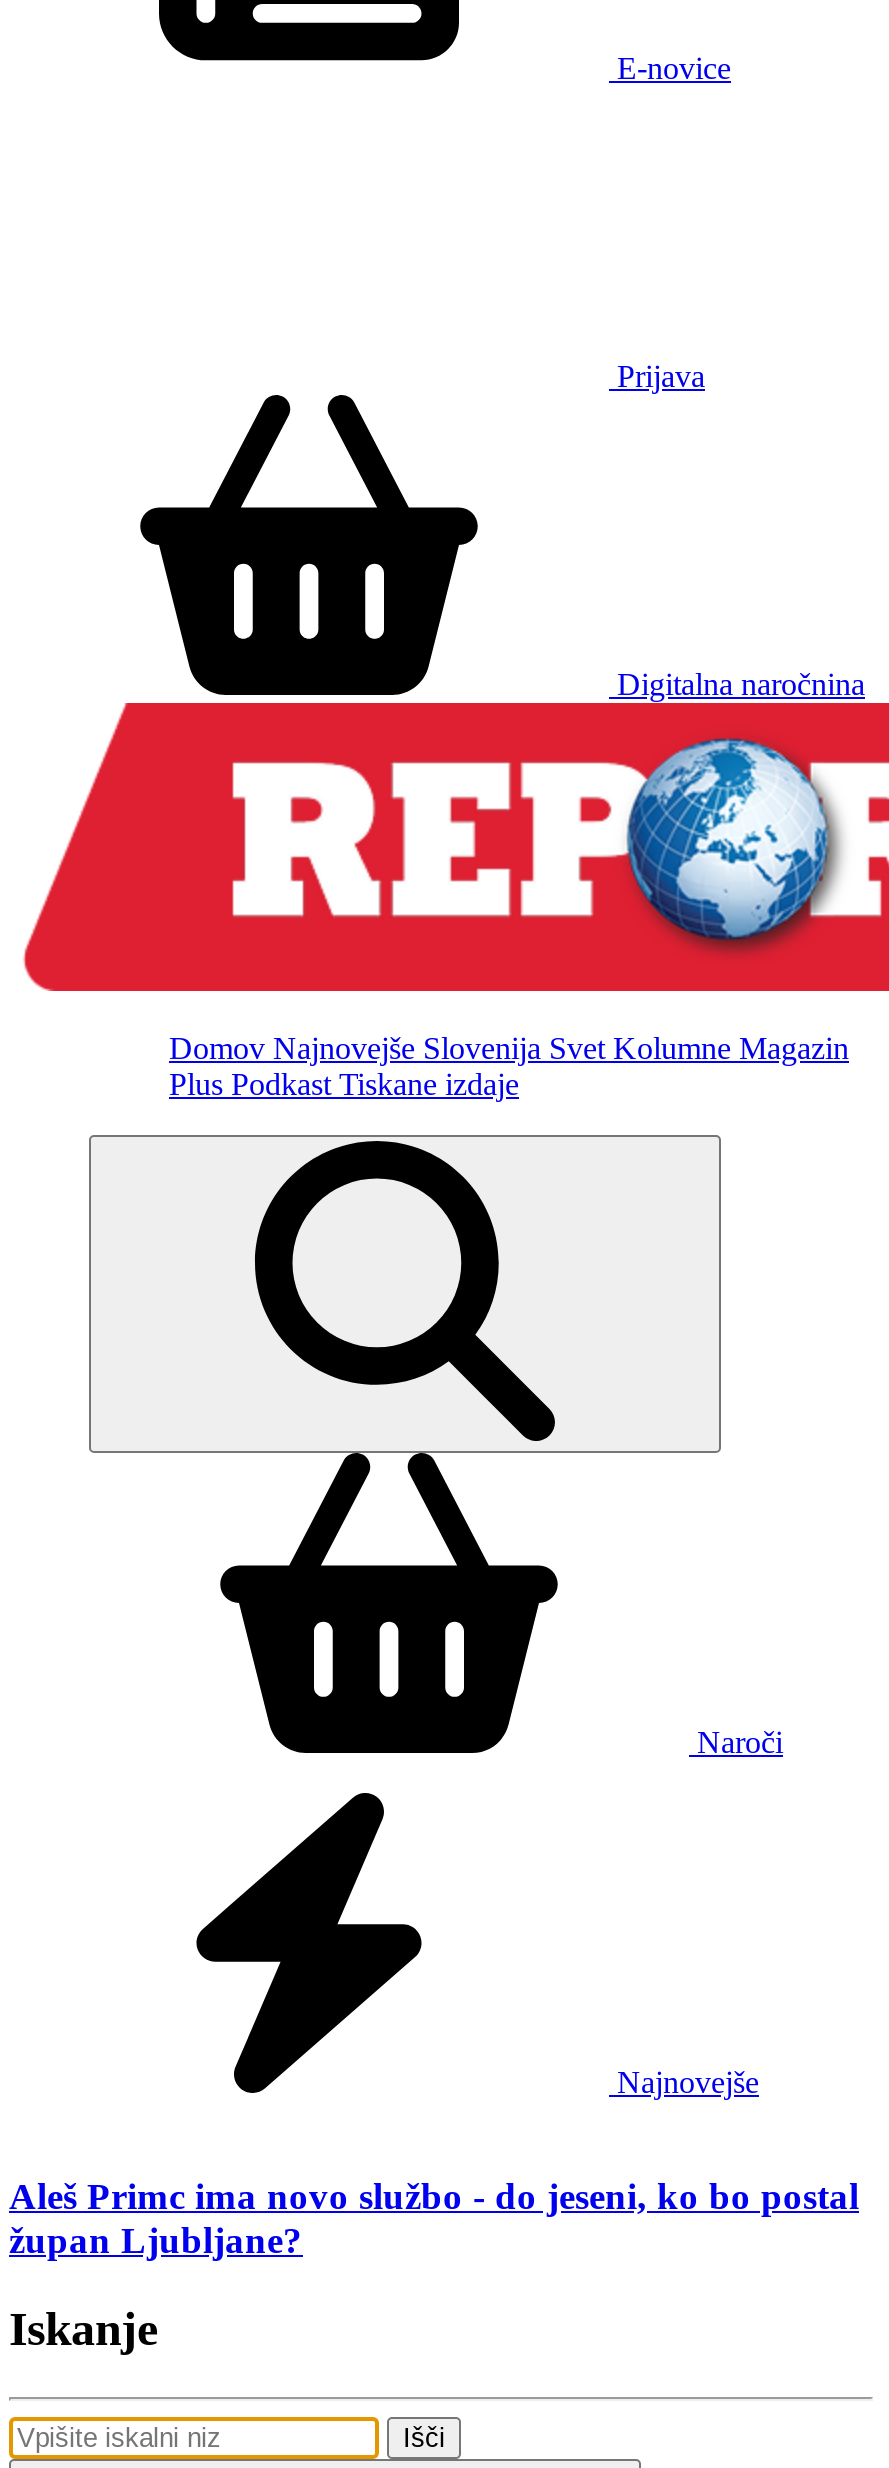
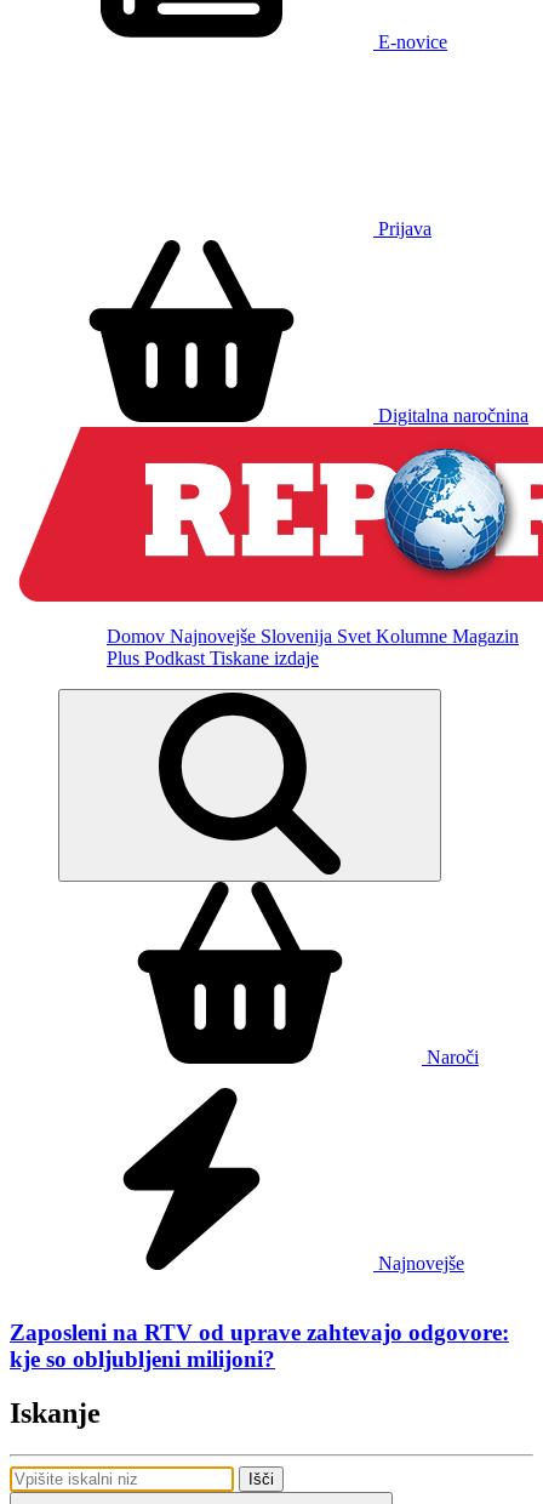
[9,2174,859,2260] Aleš Primc ima novo službo - do jeseni, ko bo postal | župan Ljubljane? -> [10,1319,509,1371] Zaposleni na RTV od uprave zahtevajo odgovore: | kje so obljubljeni milijoni?

